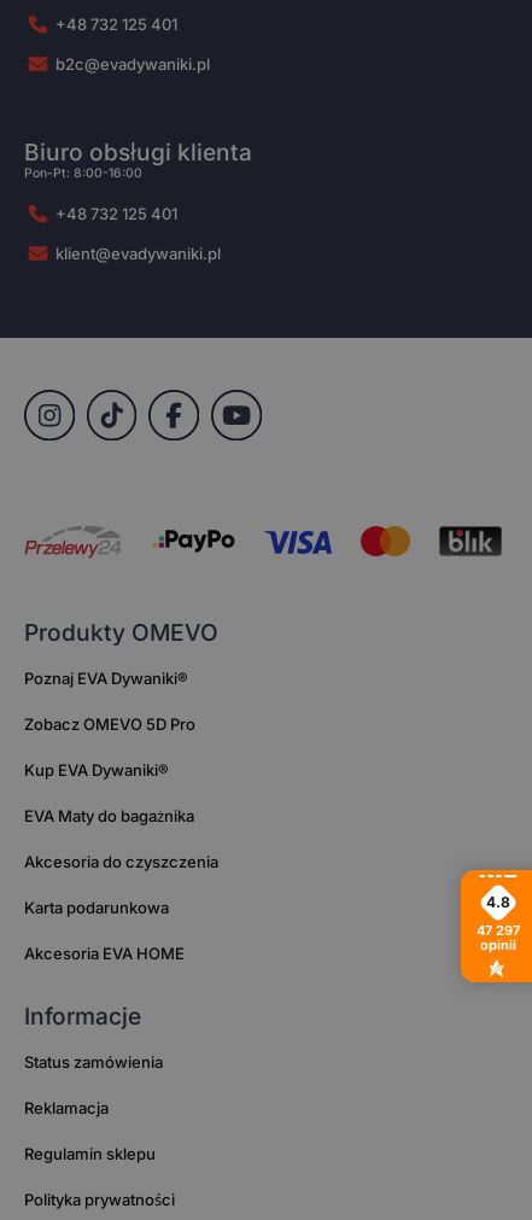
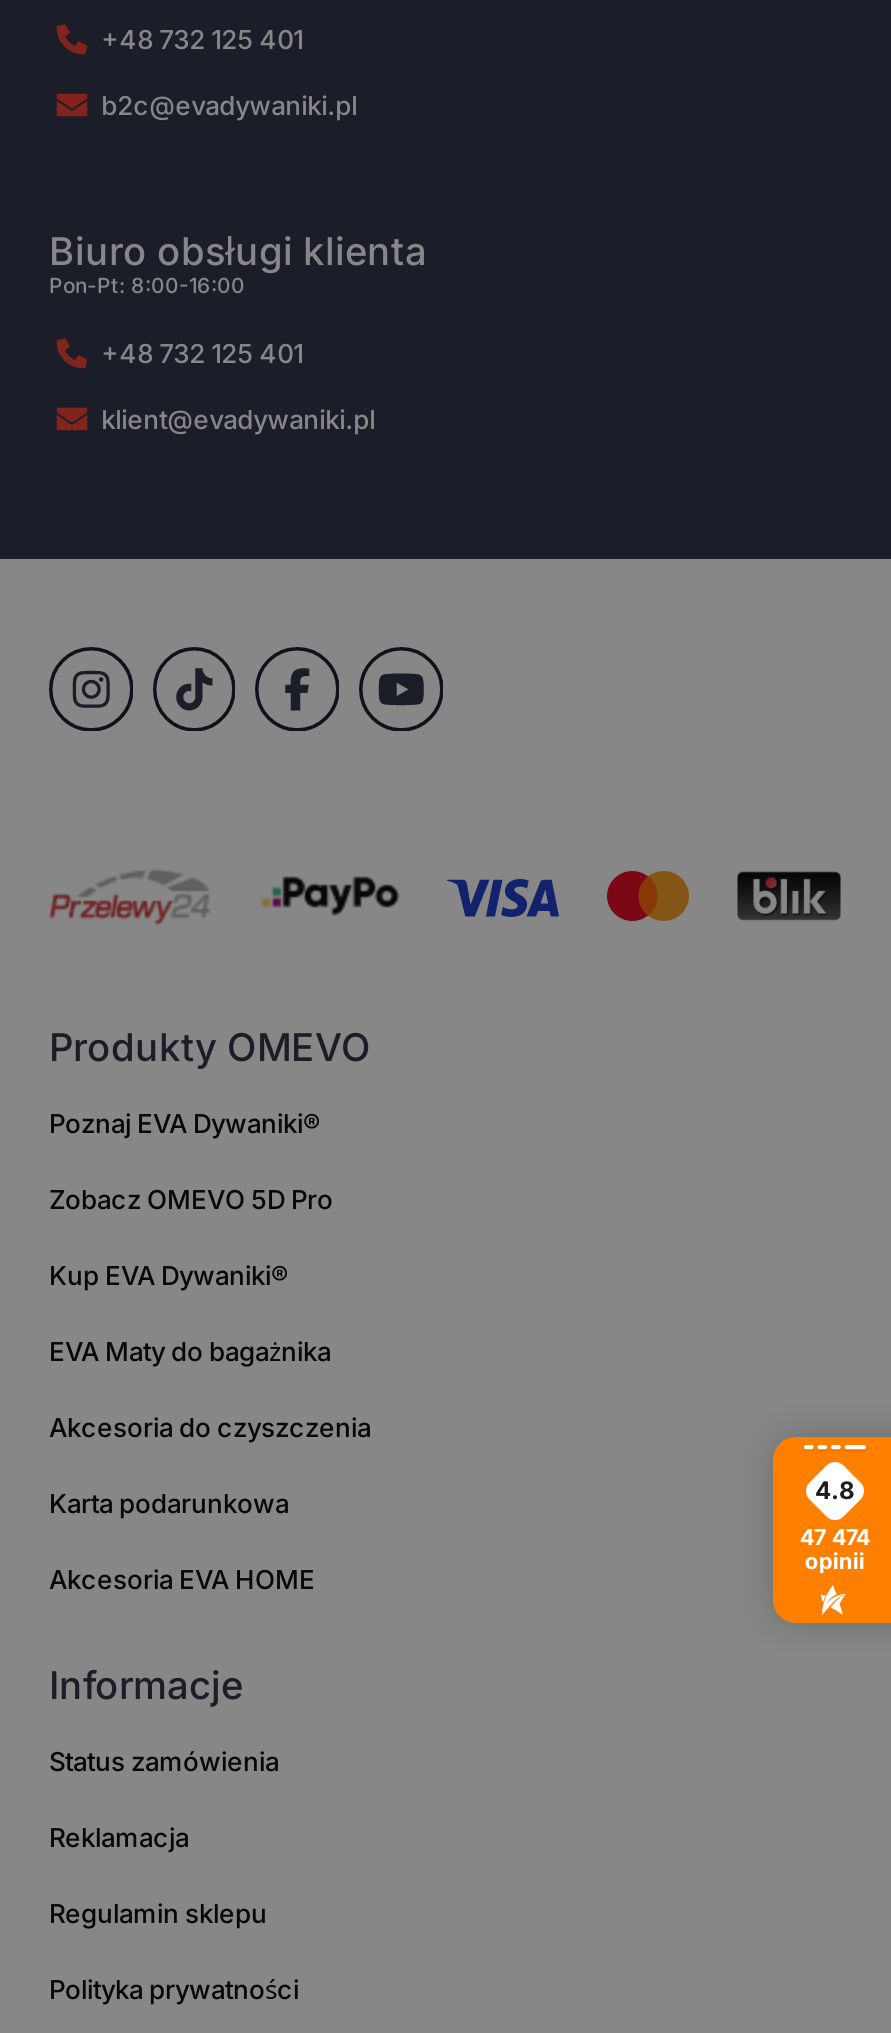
[476,922,520,939] 47 297 -> [800,1524,870,1552] 47 474

